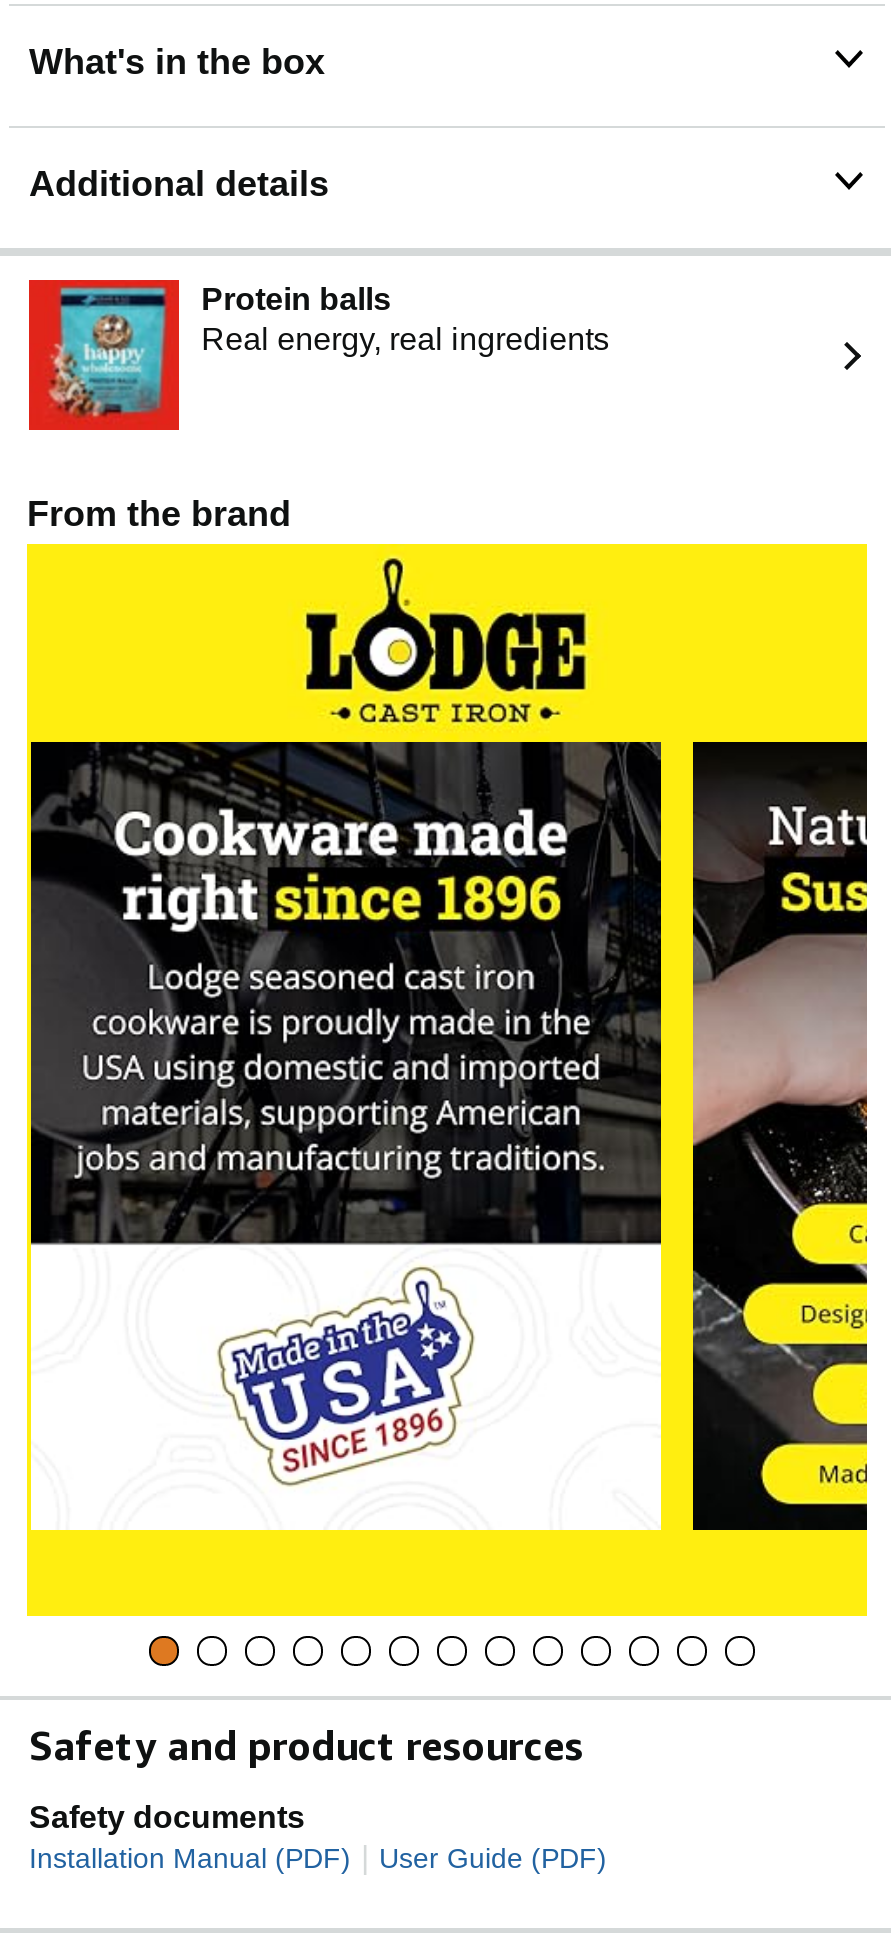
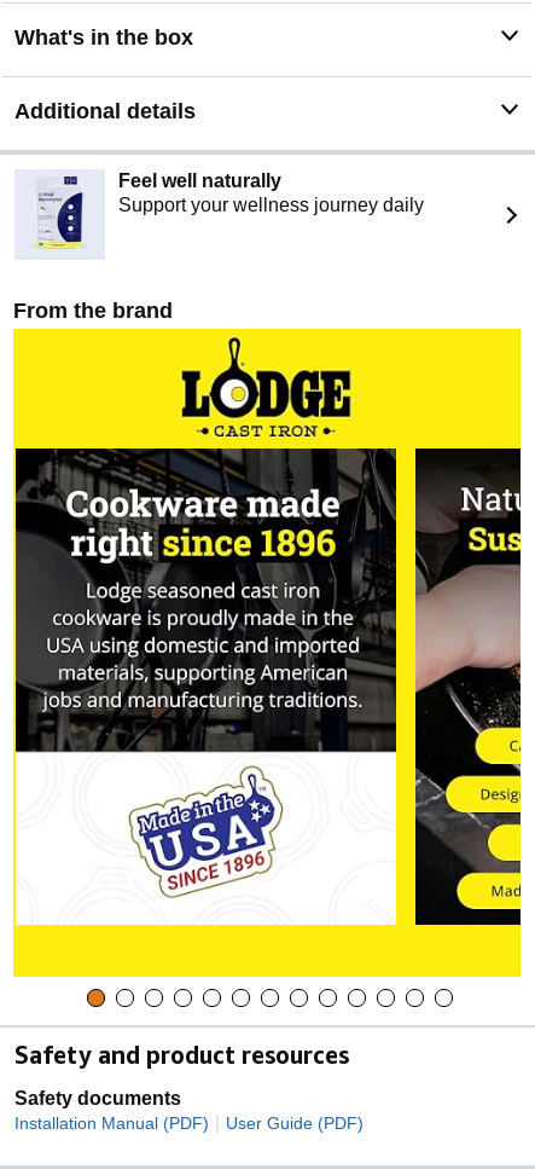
[27,278,609,432] [image] | Protein balls | Real energy, real ingredients -> [14,169,424,260] [image] | Feel well naturally | Support your wellness journey daily

